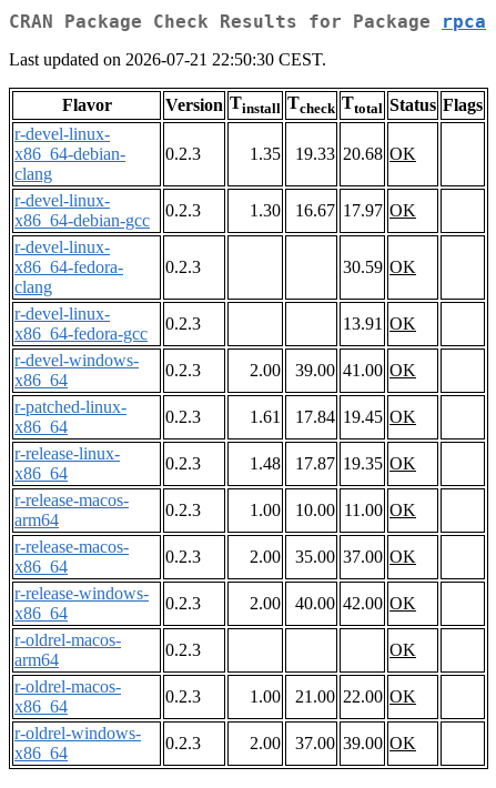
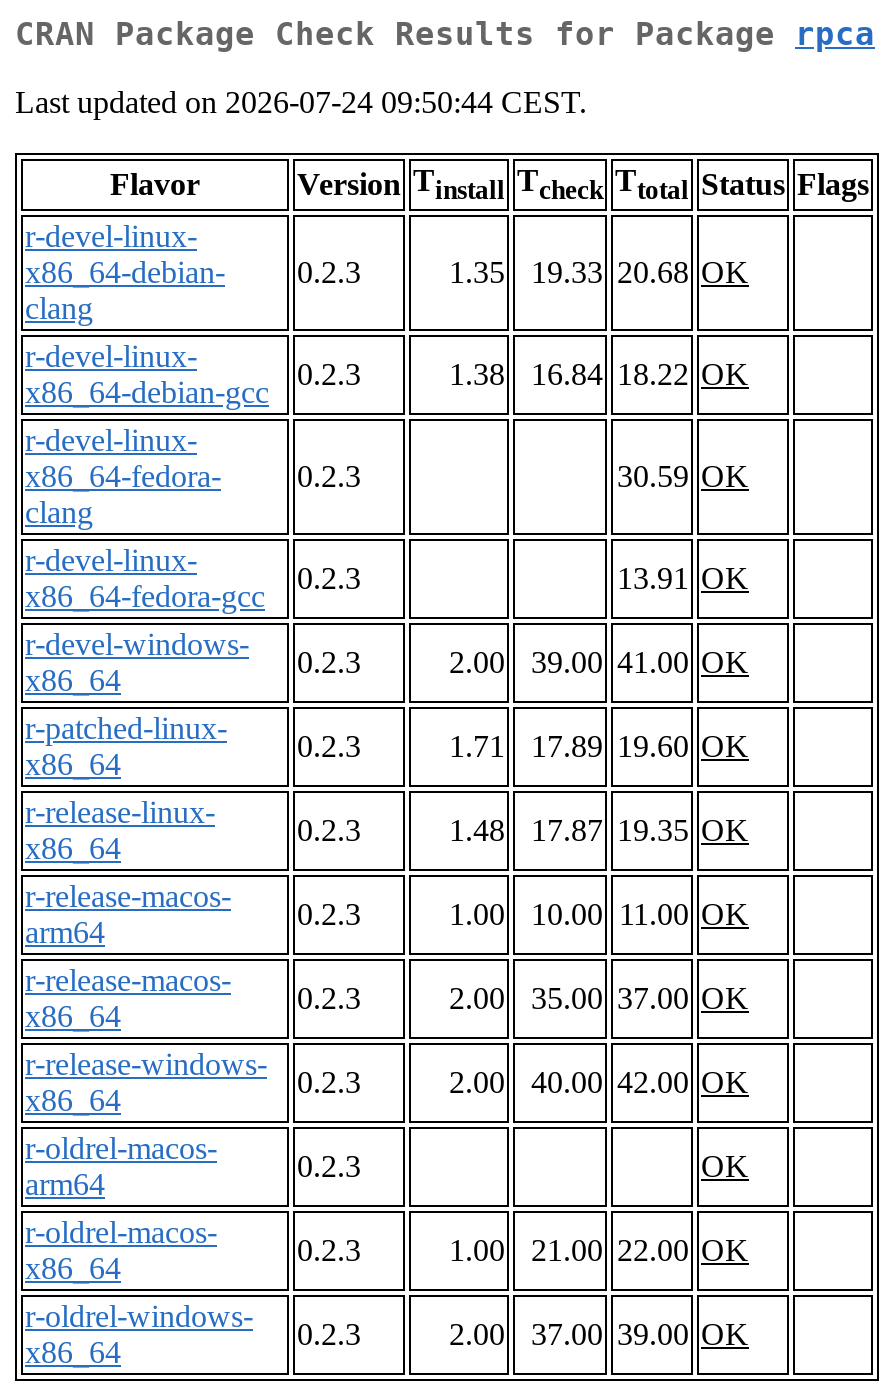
[9,50,326,69] Last updated on 2026-07-21 22:50:30 CEST. -> [15,86,587,120] Last updated on 2026-07-24 09:50:44 CEST.
[250,201,281,220] 1.30 -> [449,358,505,392] 1.38
[295,201,416,220] 16.67 17.97 OK -> [531,358,749,392] 16.84 18.22 OK
[250,408,281,427] 1.61 -> [449,730,505,764] 1.71
[295,408,416,427] 17.84 19.45 OK -> [531,730,749,764] 17.89 19.60 OK

